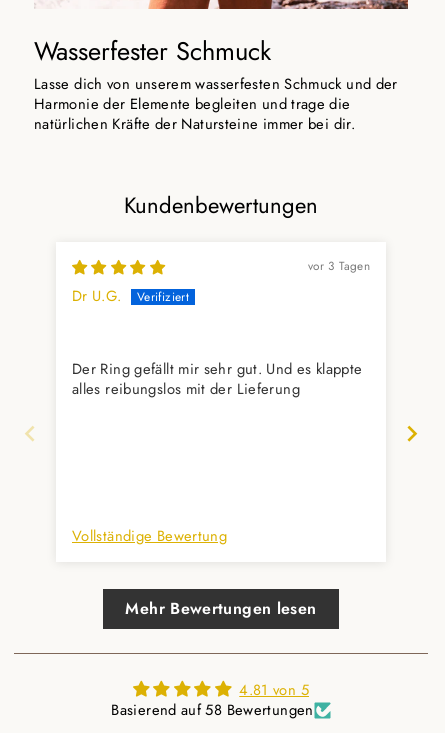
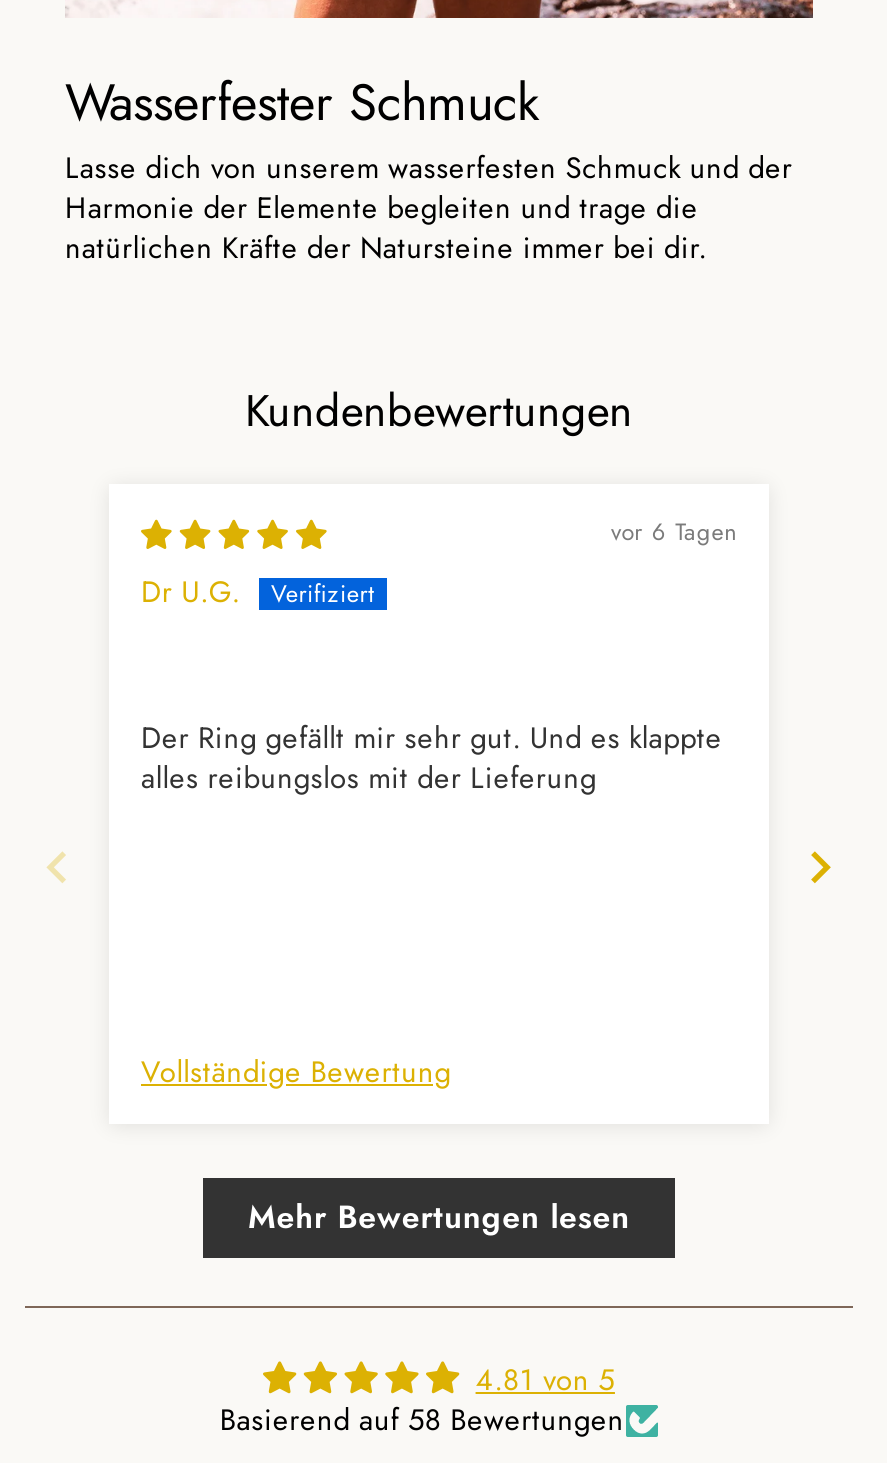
[308,257,370,274] vor 3 Tagen -> [611,514,737,548] vor 6 Tagen

